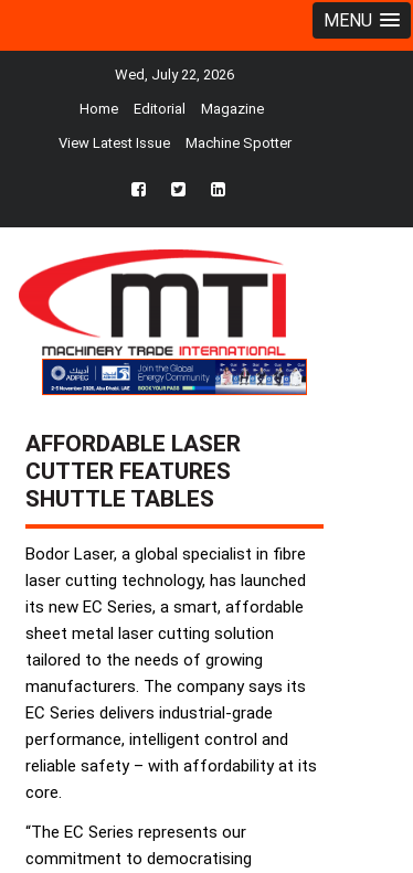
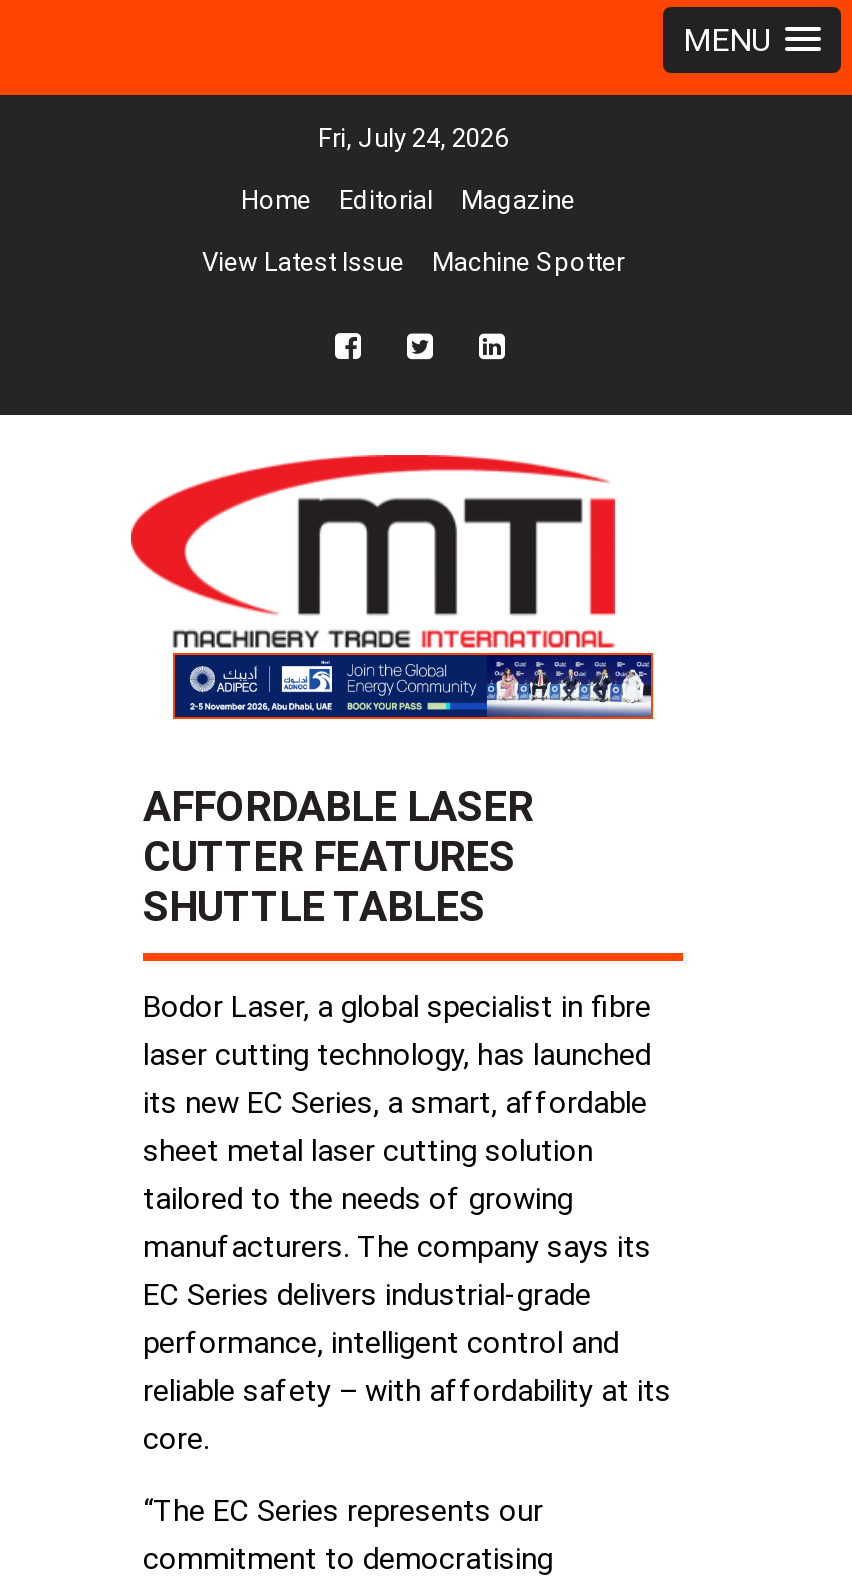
[115,66,234,83] Wed, July 22, 2026 -> [318,123,508,153] Fri, July 24, 2026

